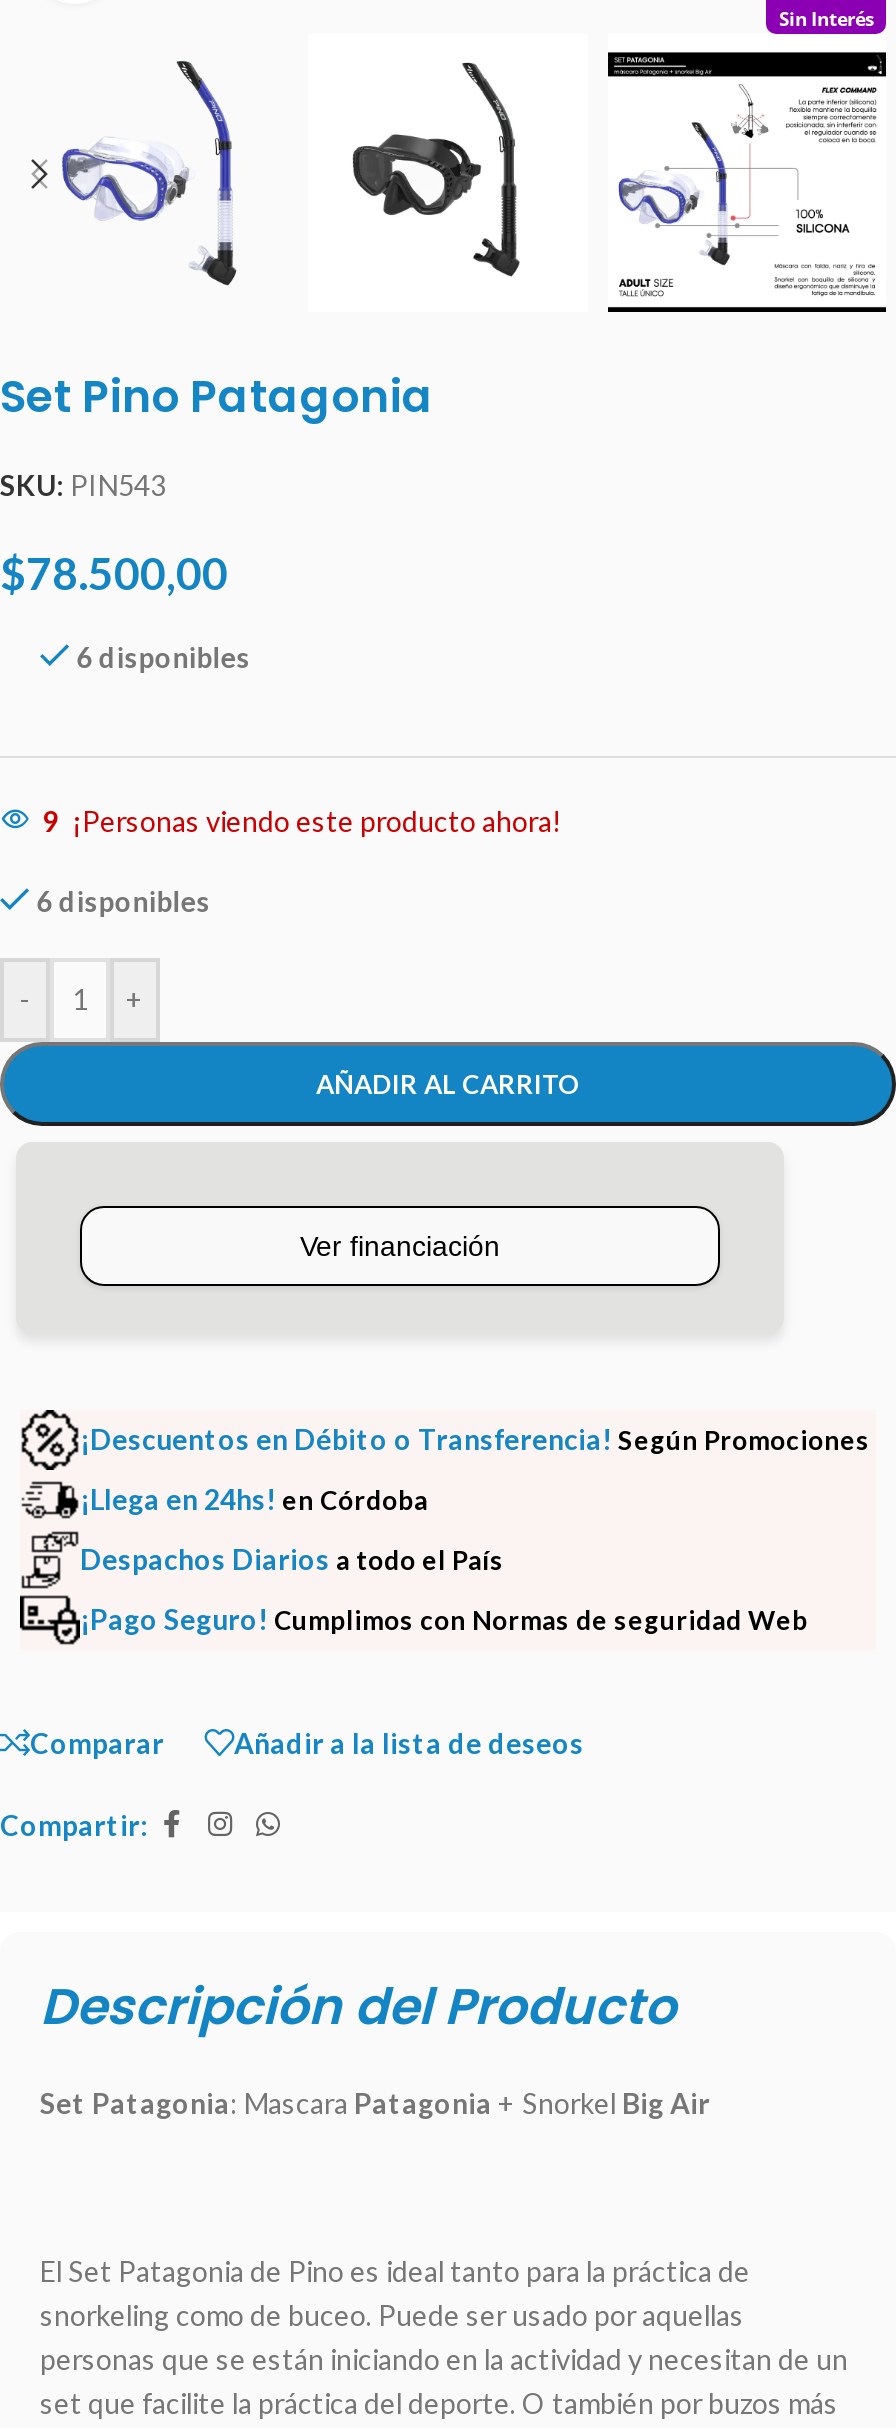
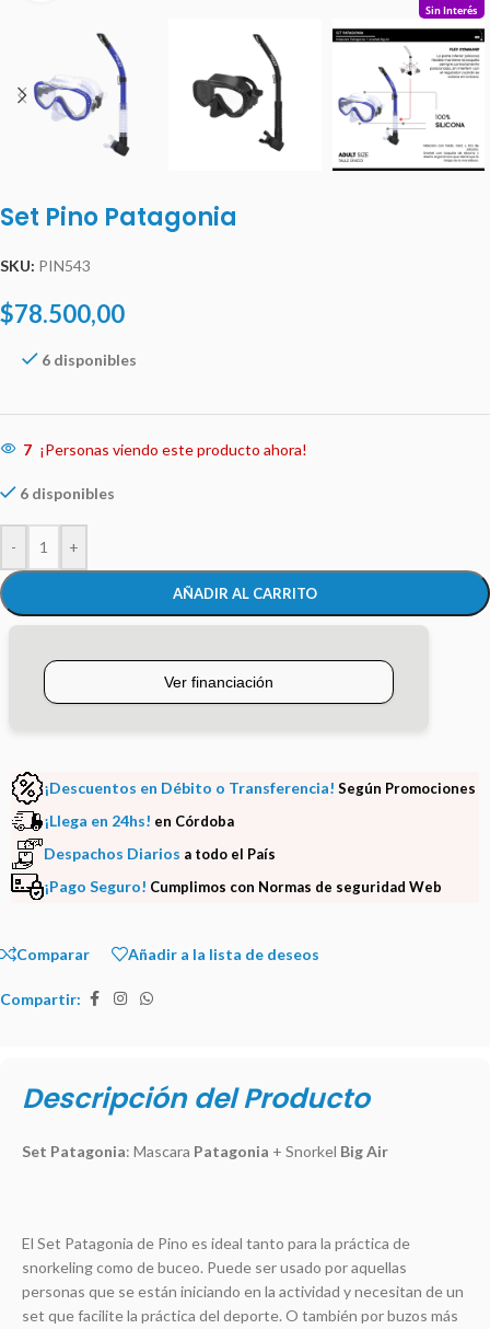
[42,805,562,839] 9 ¡Personas viendo este producto ahora! -> [23,440,307,459] 7 ¡Personas viendo este producto ahora!

